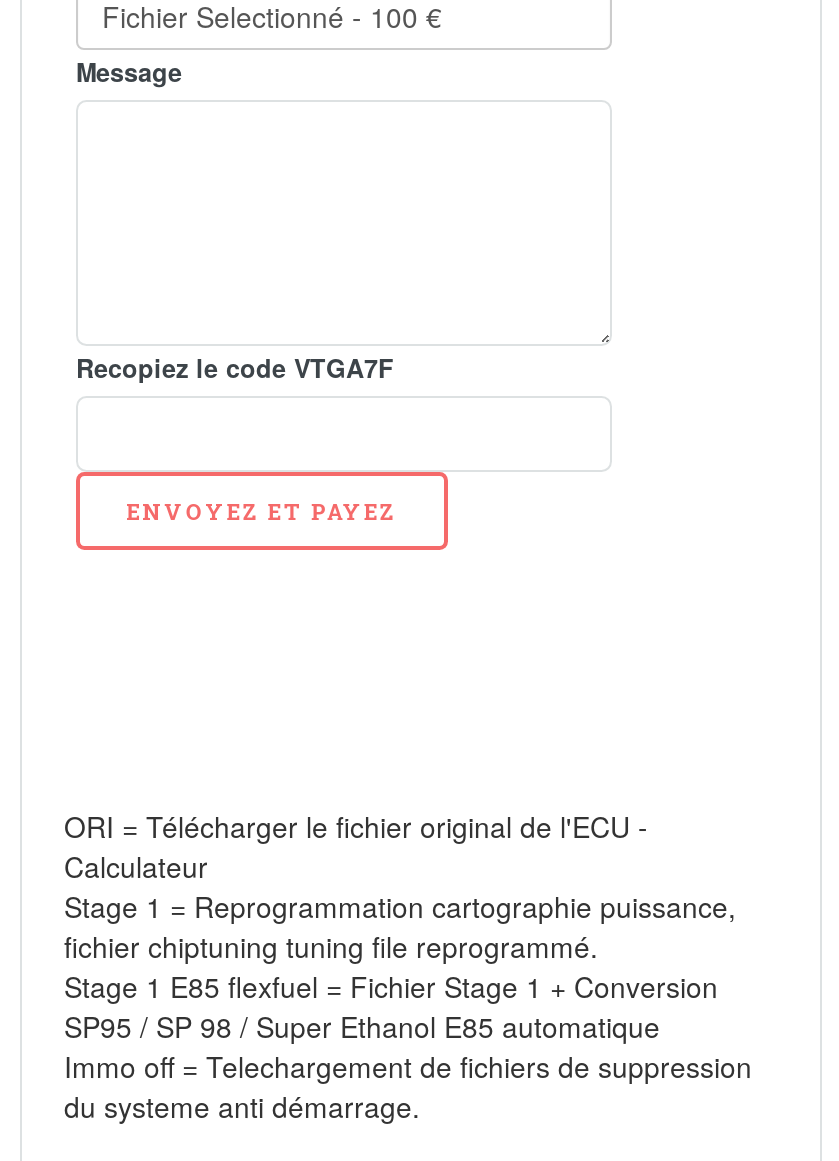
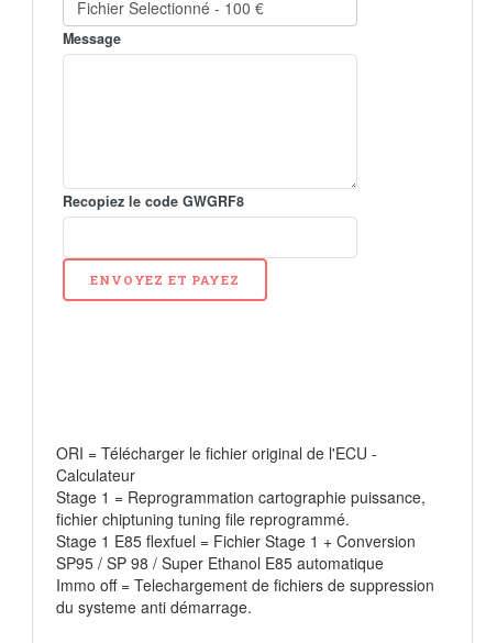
[76,350,394,386] Recopiez le code VTGA7F -> [63,191,244,211] Recopiez le code GWGRF8

